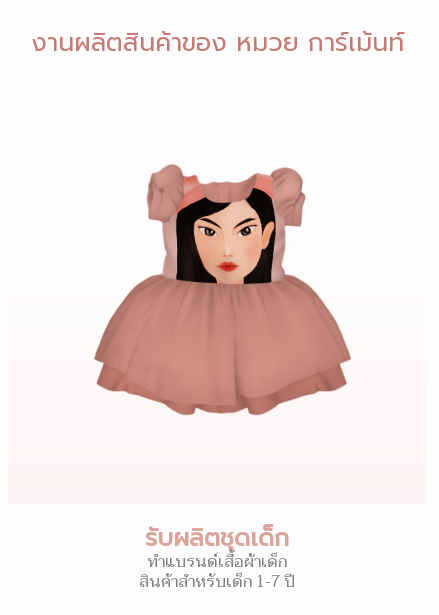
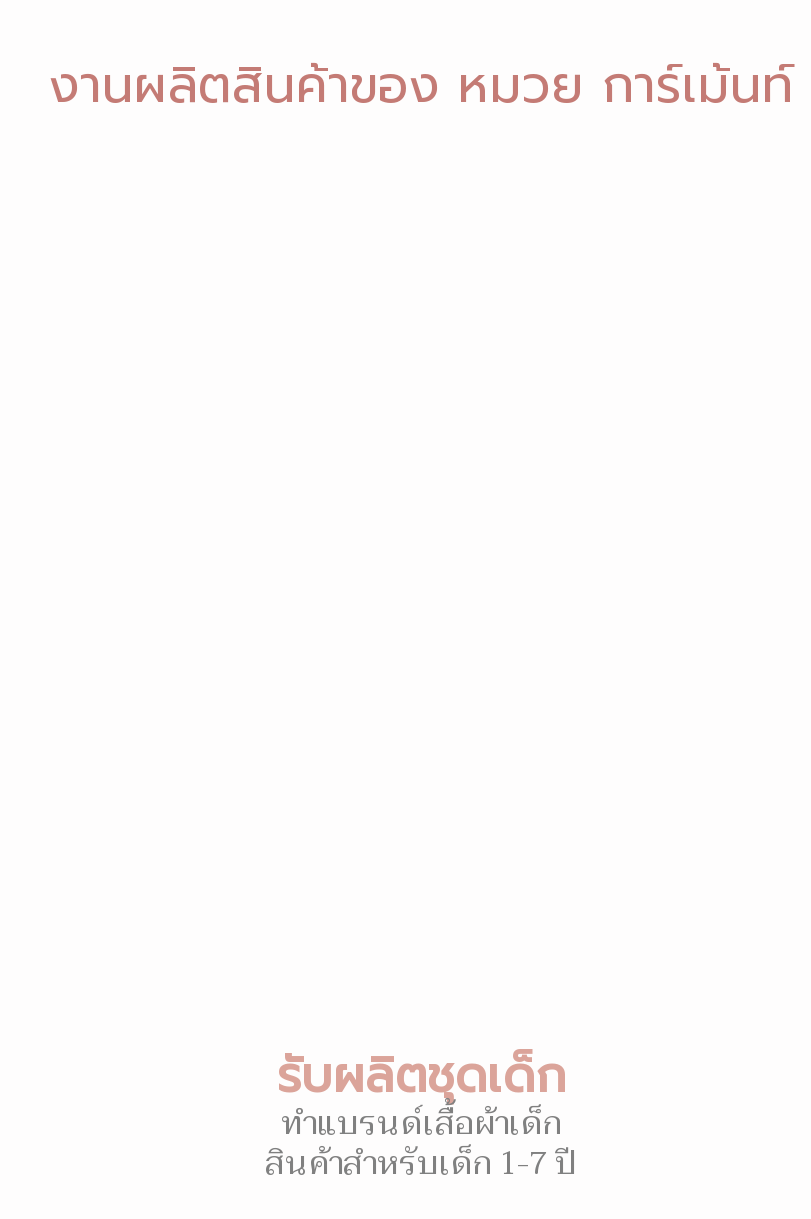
[94,164,352,416] [image] -> none

